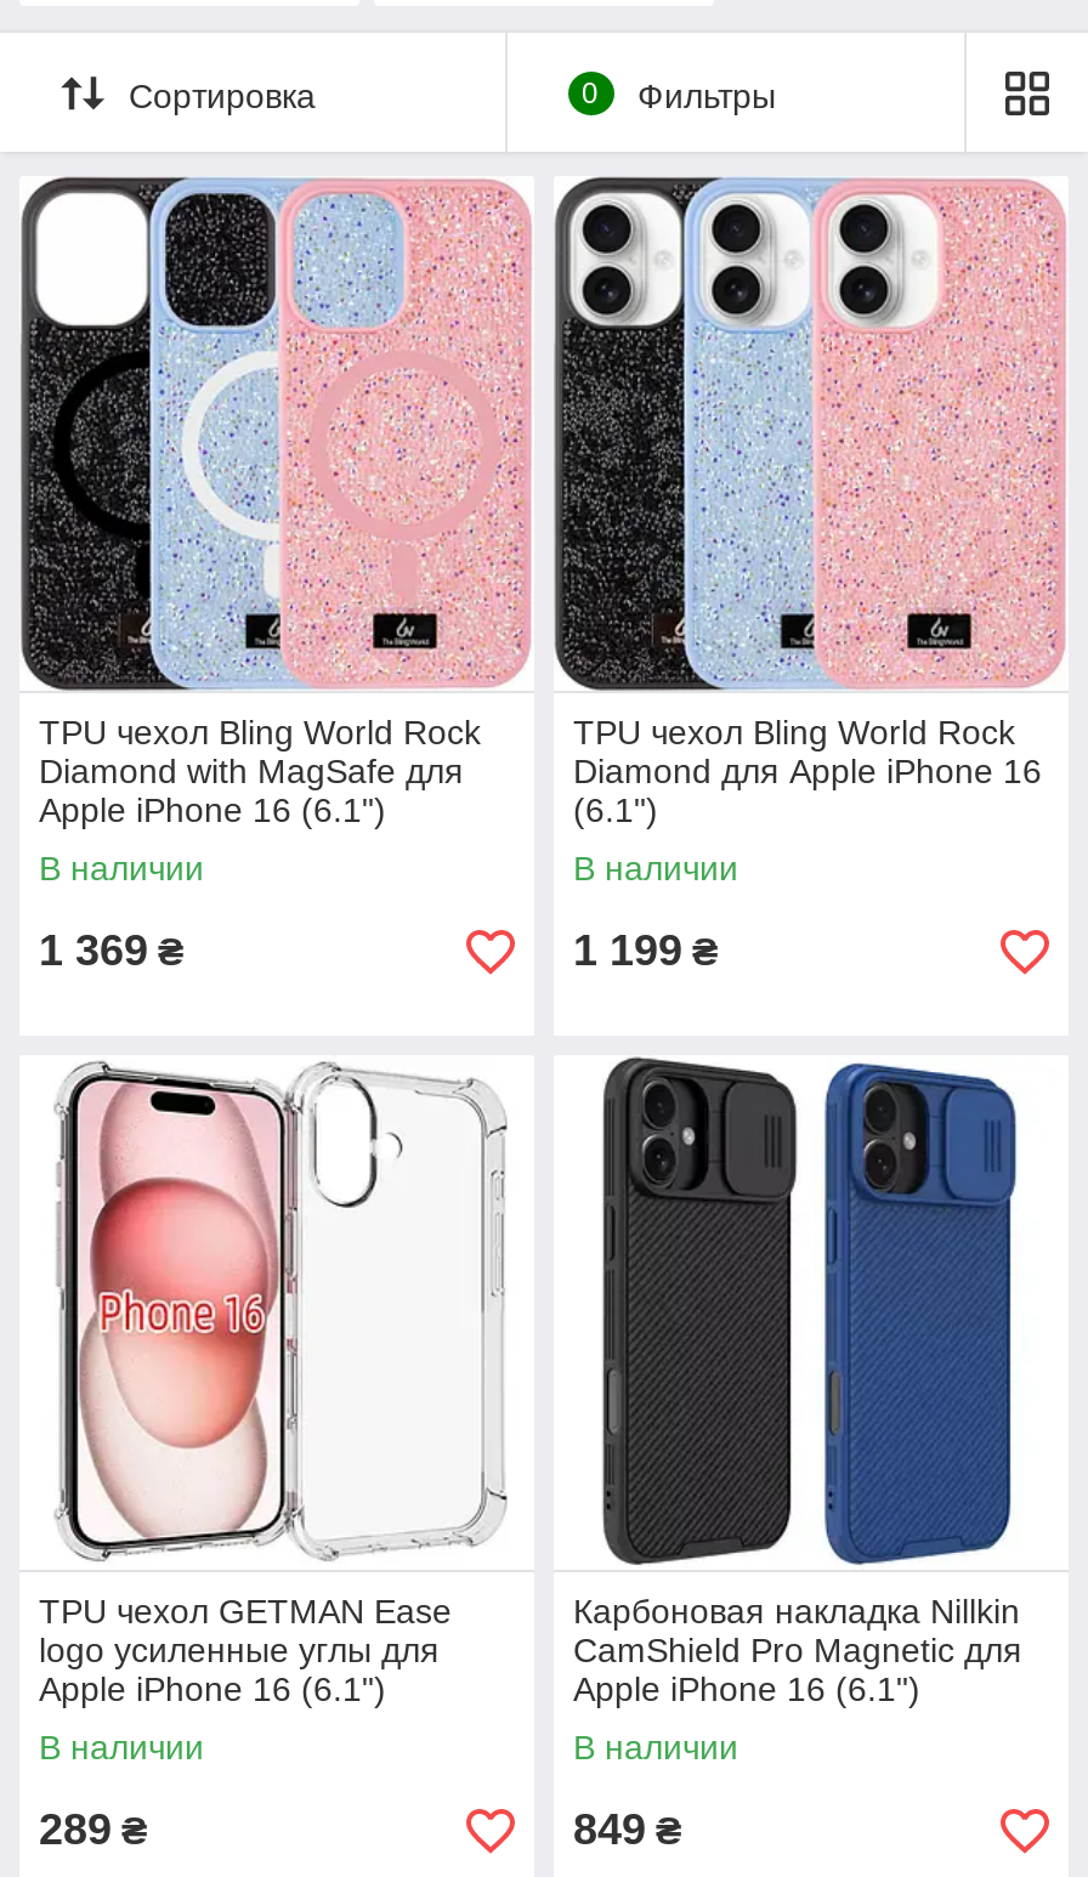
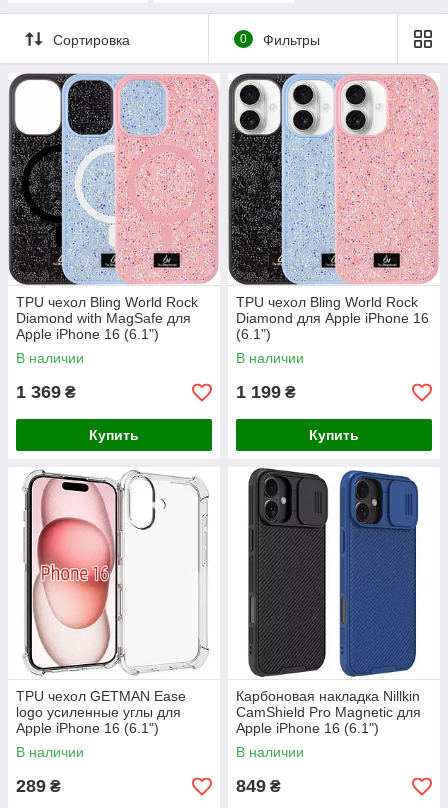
none -> [89,427,139,443] Купить
none -> [309,427,359,443] Купить

